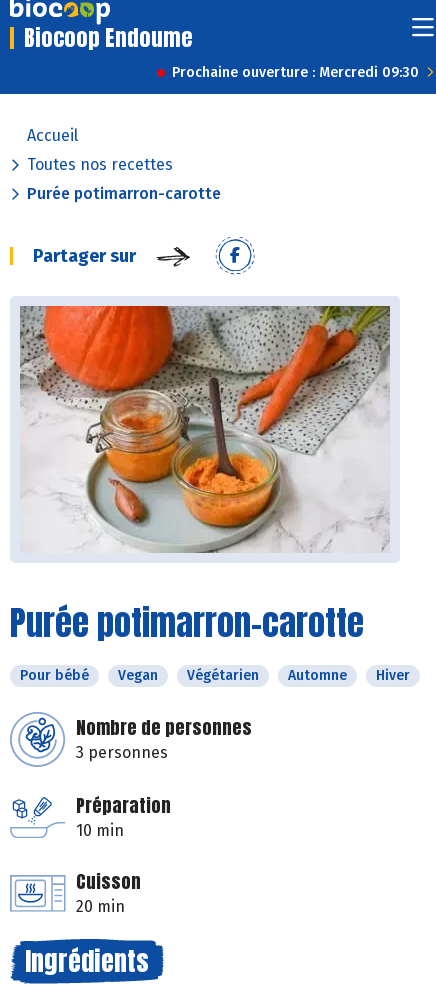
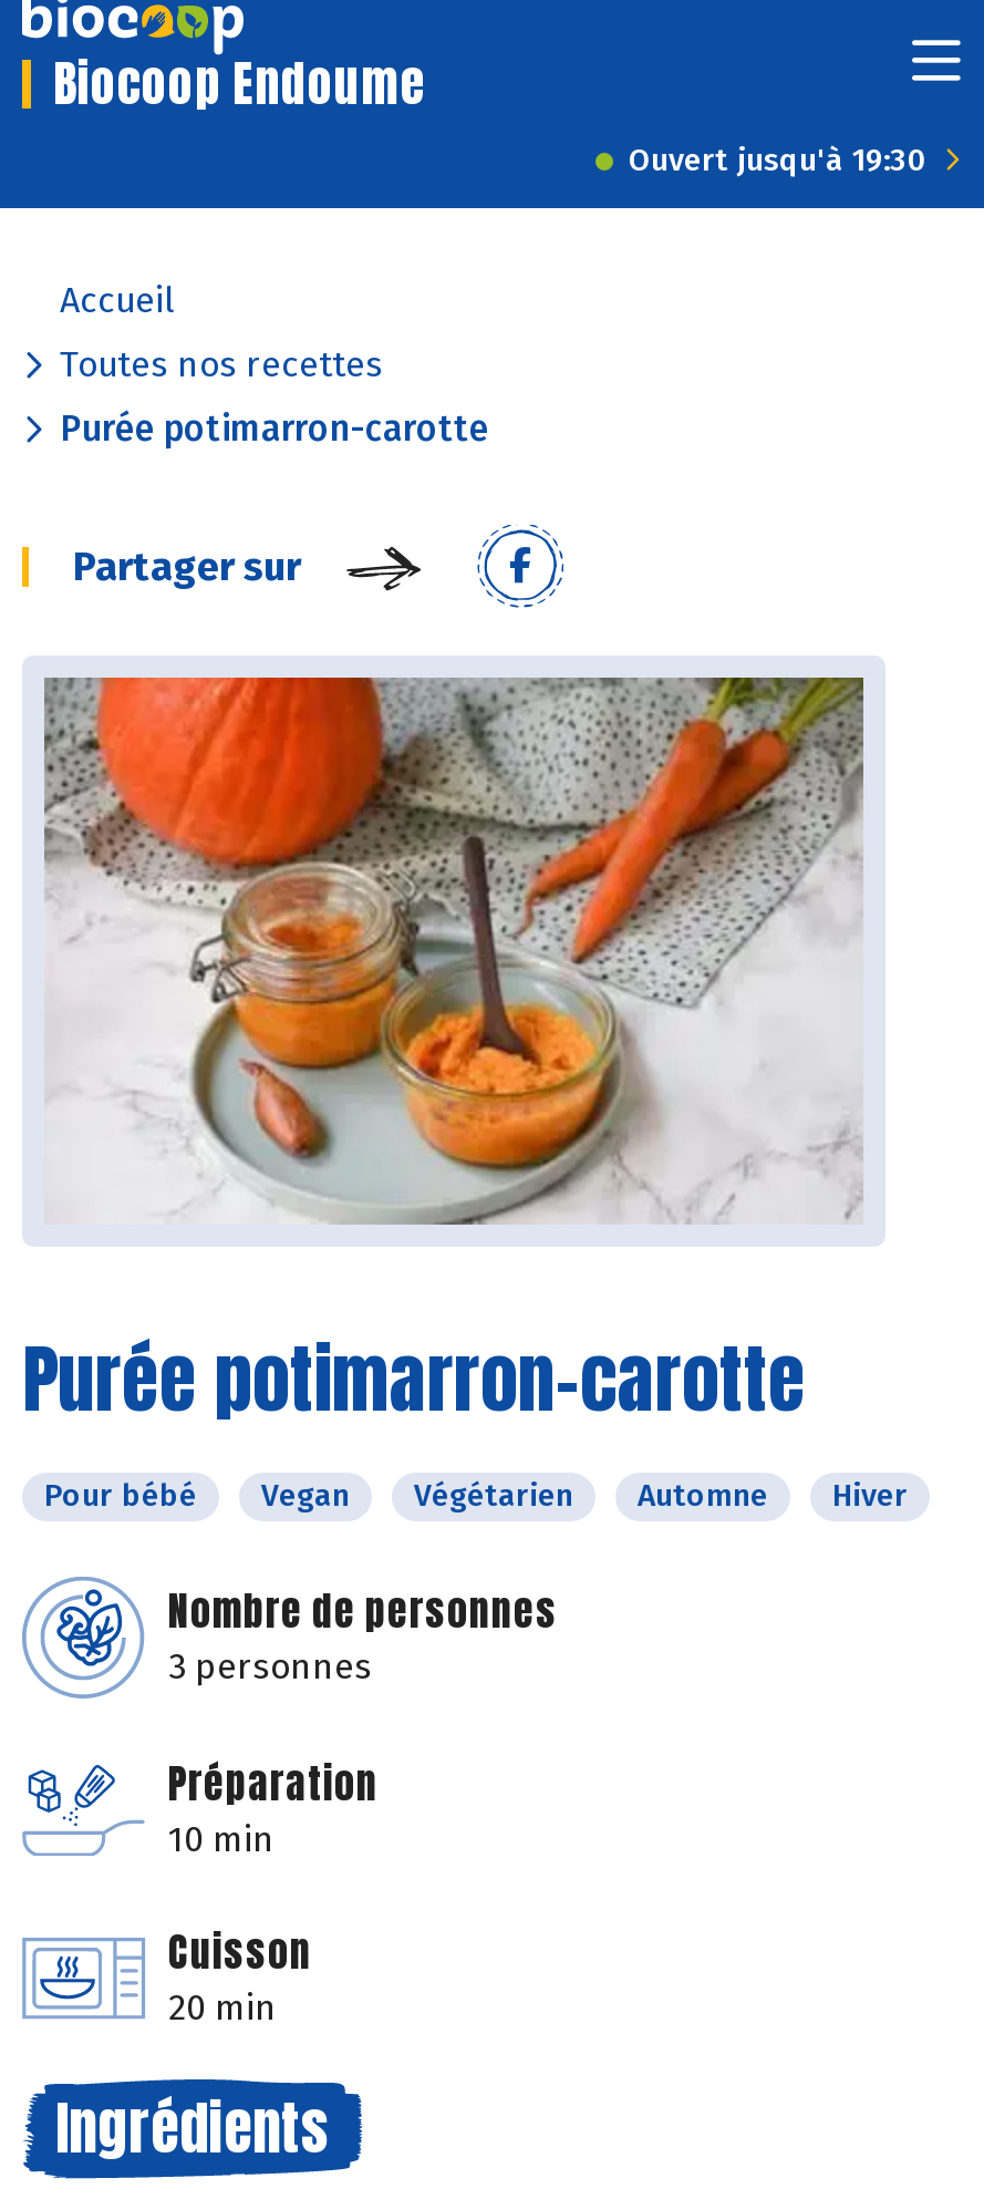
[172,64,419,81] Prochaine ouverture : Mercredi 09:30 -> [629,142,928,179] Ouvert jusqu'à 19:30

